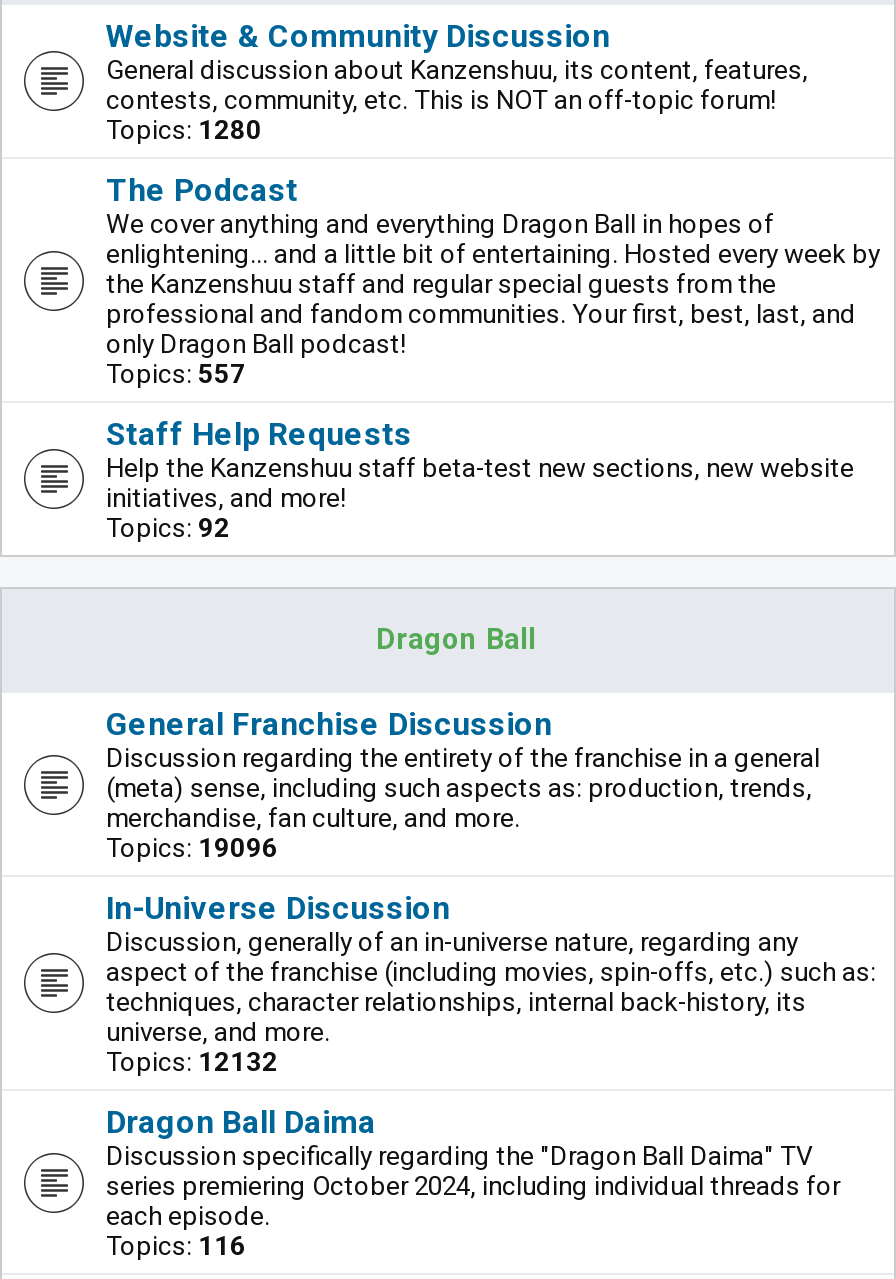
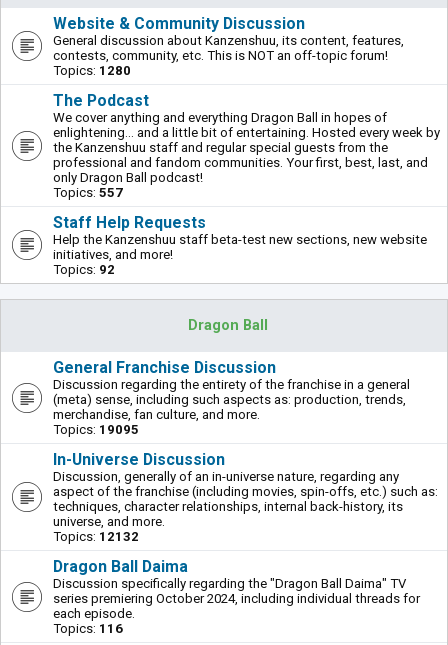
[106,833,278,863] Topics: 19096 -> [53,422,139,437] Topics: 19095

